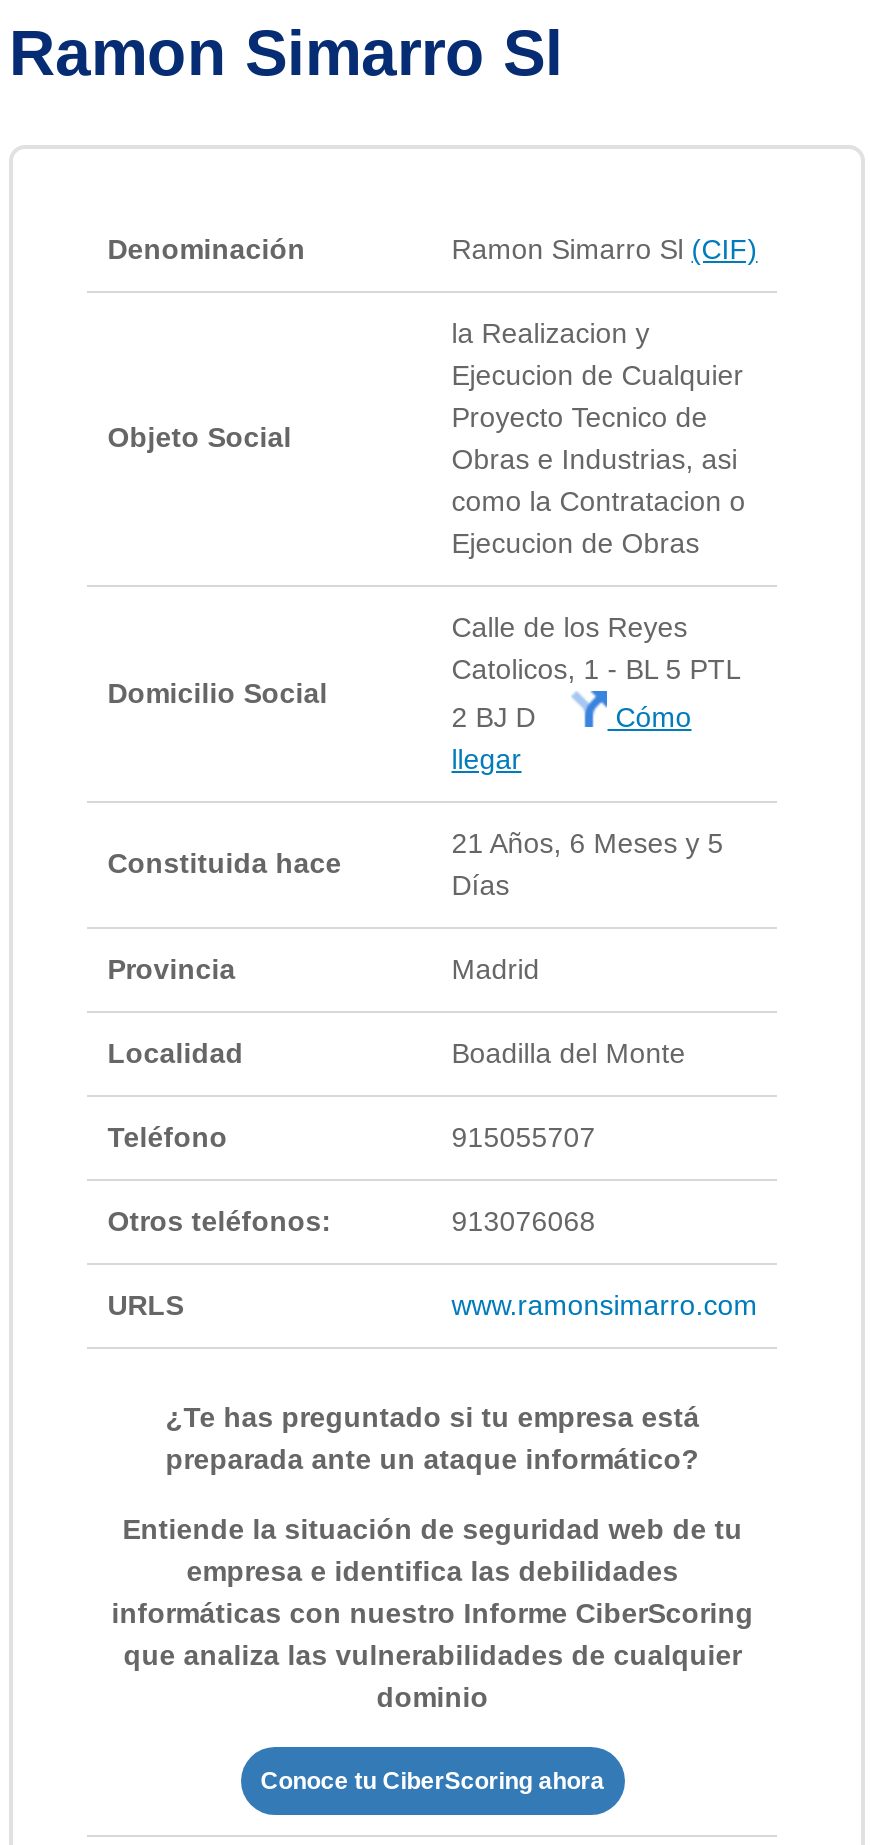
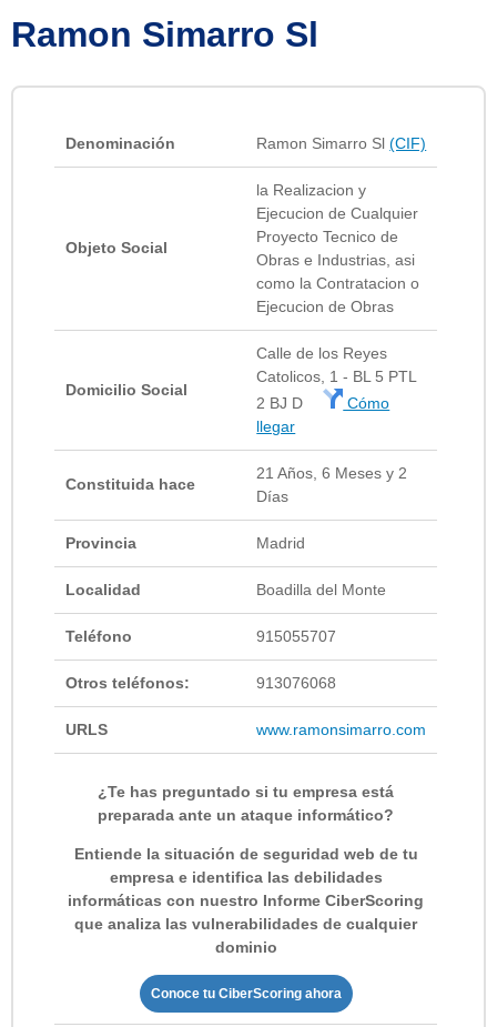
[452,827,724,859] 21 Años, 6 Meses y 5 -> [257,464,407,482] 21 Años, 6 Meses y 2

